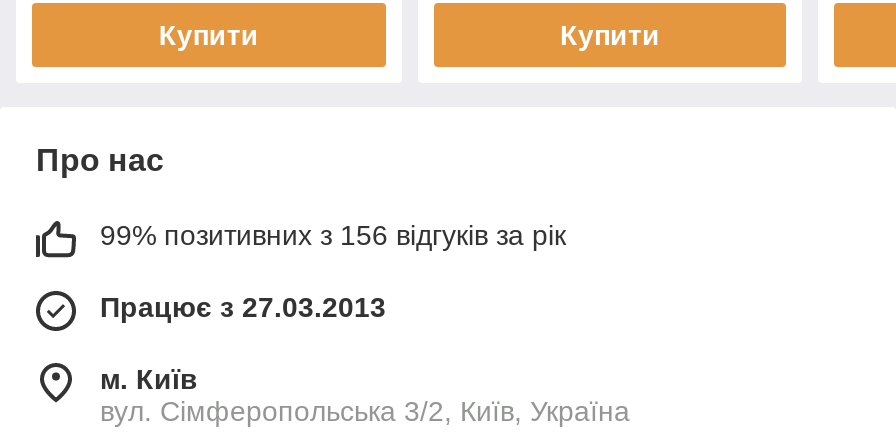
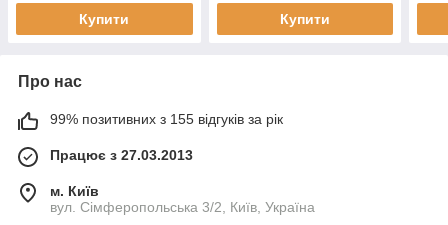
[100,220,566,252] 99% позитивних з 156 відгуків за рік -> [50,111,283,127] 99% позитивних з 155 відгуків за рік

